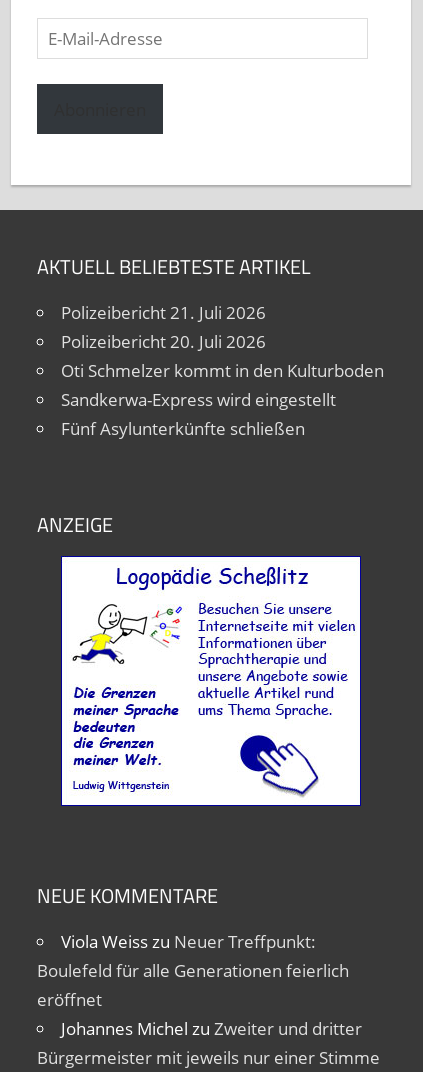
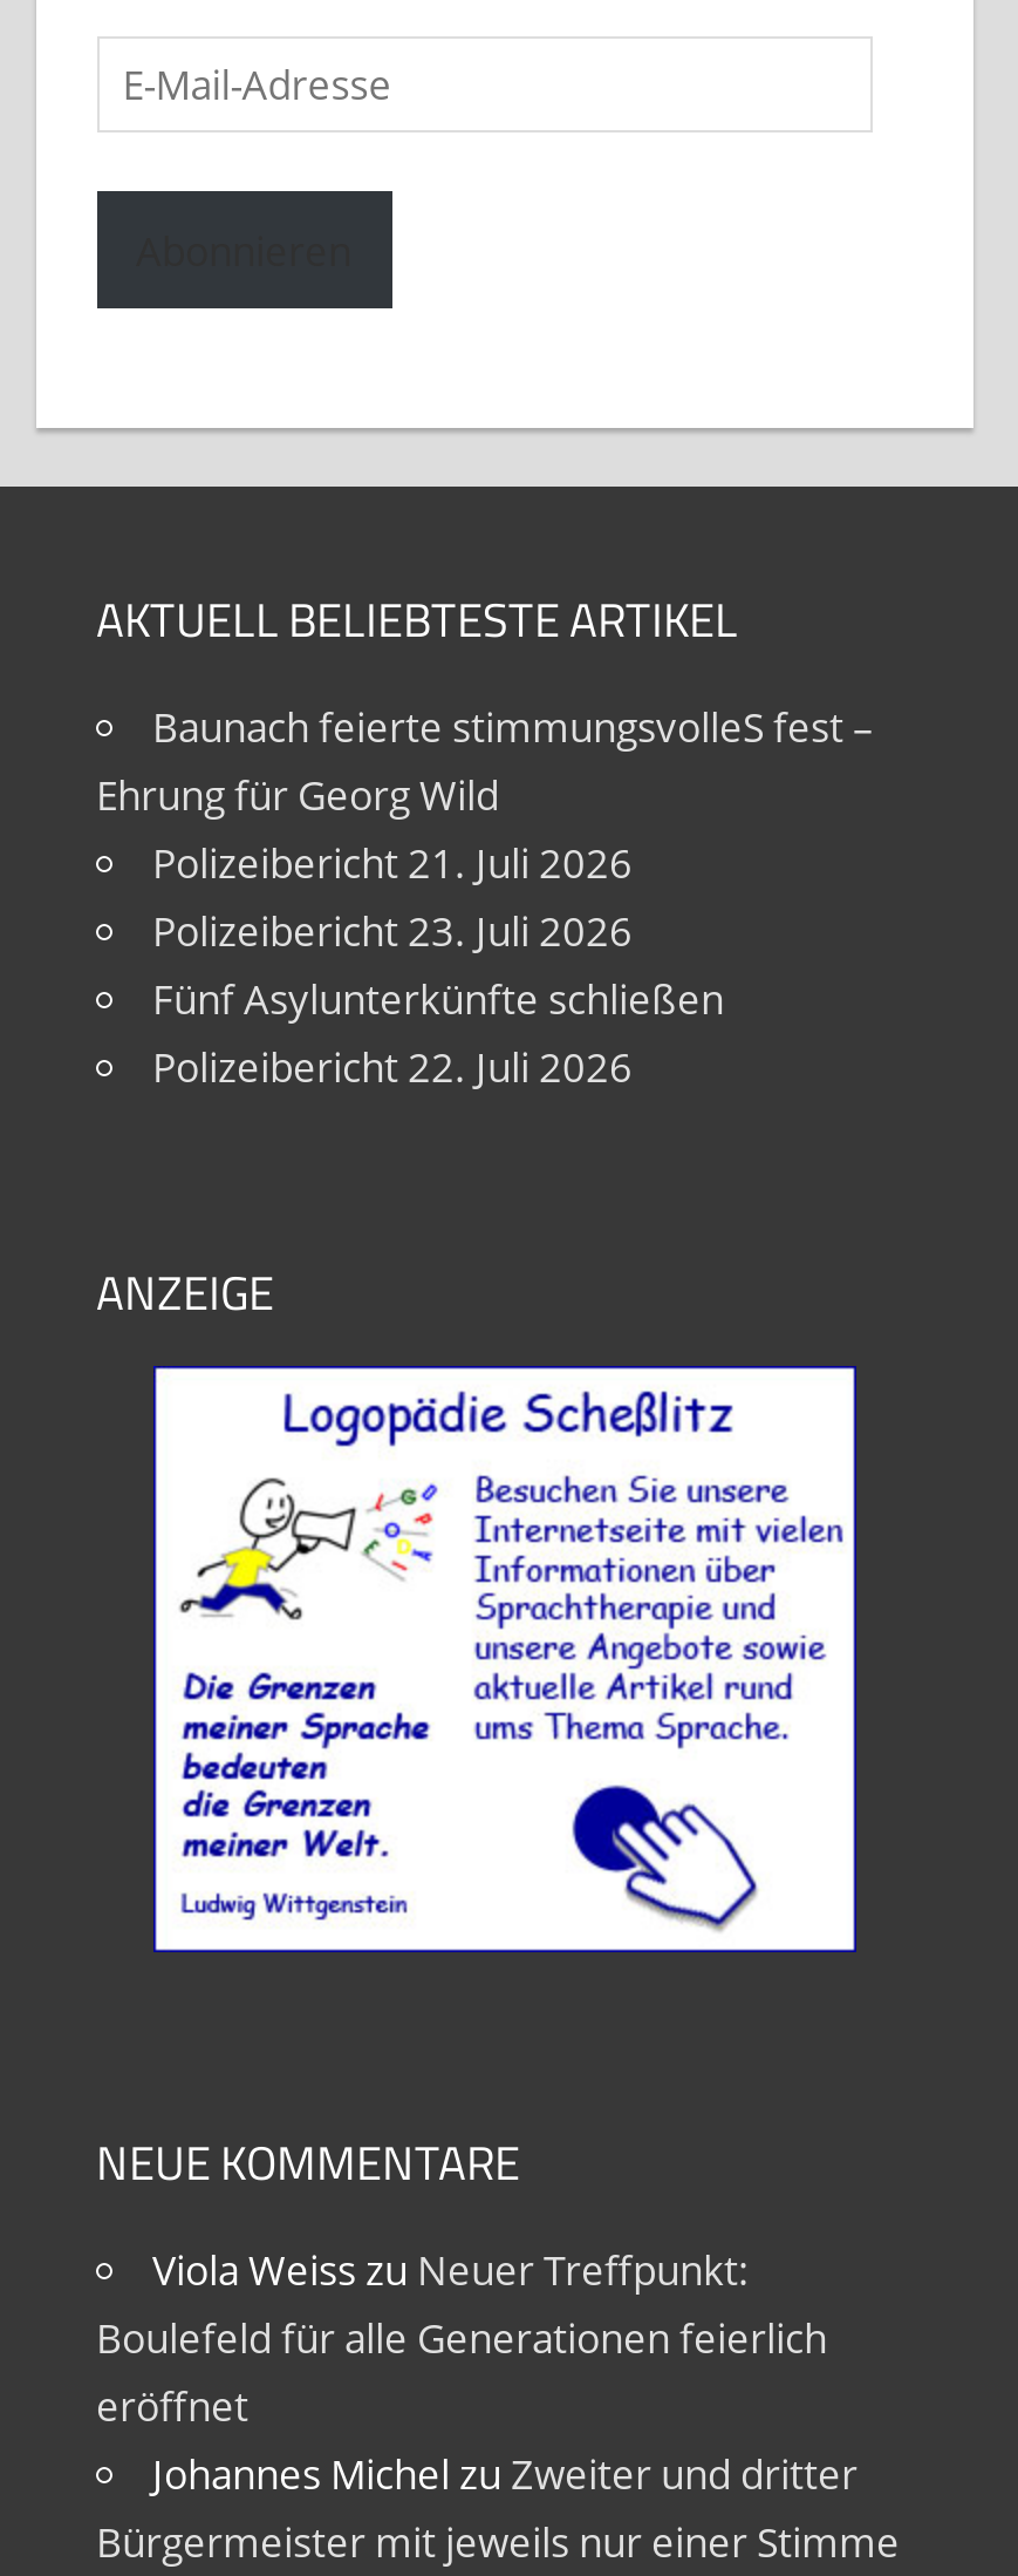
none -> [96,700,874,821] Baunach feierte stimmungsvolleS fest – | Ehrung für Georg Wild
moved [60,301,265,324] -> [152,836,633,889]: Polizeibericht 21. Juli 2026
[60,330,383,411] Polizeibericht 20. Juli 2026 | Oti Schmelzer kommt in den Kulturboden | Sandkerwa-Express wird eingestellt -> [152,904,633,957] Polizeibericht 23. Juli 2026
none -> [152,1040,633,1093] Polizeibericht 22. Juli 2026

